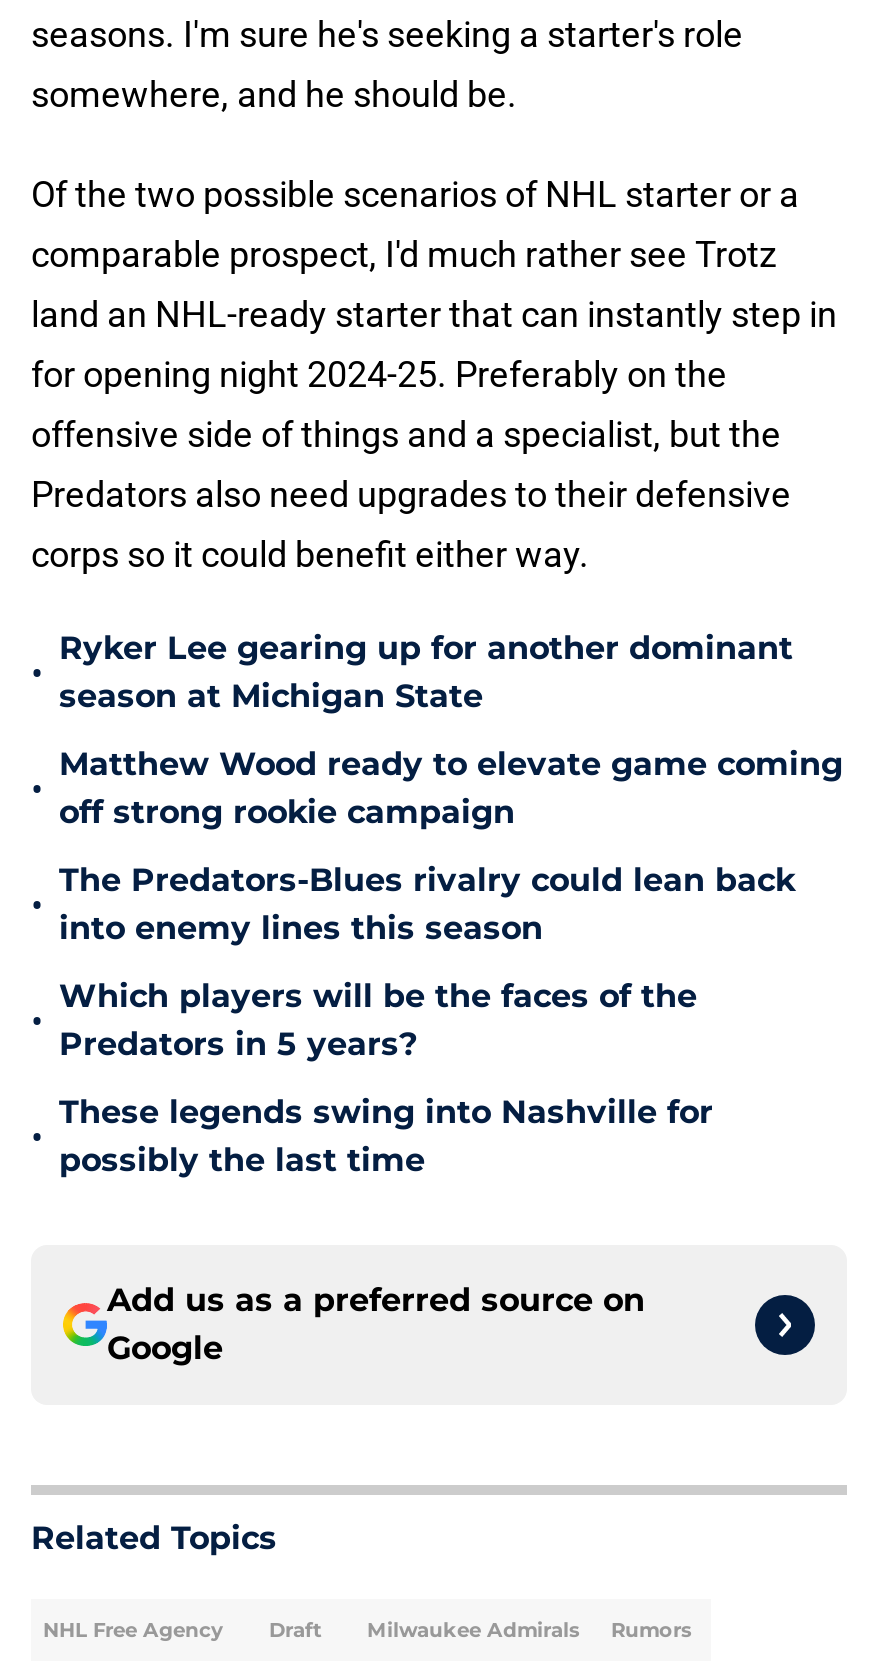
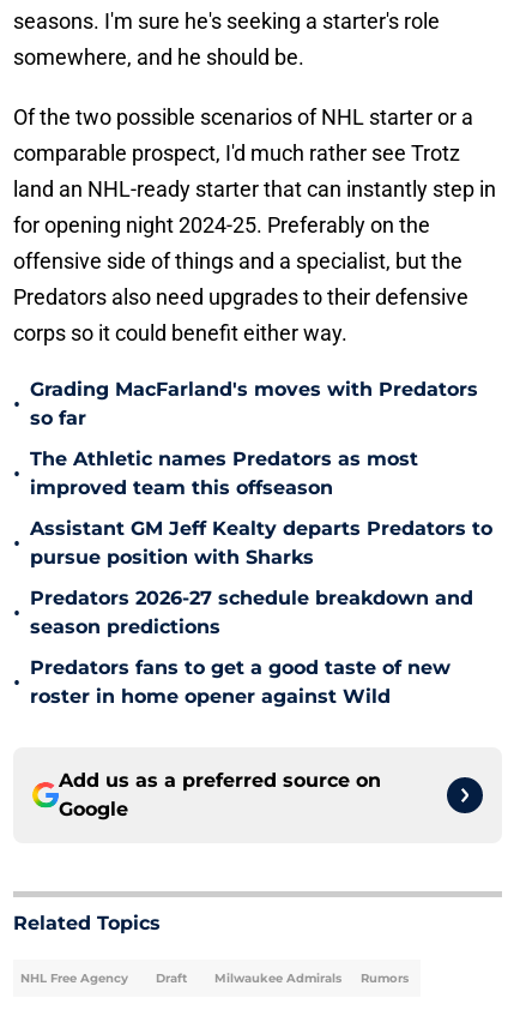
[59,629,793,715] Ryker Lee gearing up for another dominant | season at Michigan State -> [30,378,478,429] Grading MacFarland's moves with Predators | so far
[59,745,843,831] Matthew Wood ready to elevate game coming | off strong rookie campaign -> [30,447,418,499] The Athletic names Predators as most | improved team this offseason
[59,861,795,947] The Predators-Blues rivalry could lean back | into enemy lines this season -> [30,517,492,569] Assistant GM Jeff Kealty departs Predators to | pursue position with Sharks
[59,977,697,1063] Which players will be the faces of the | Predators in 5 years? -> [30,587,473,638] Predators 2026-27 schedule breakdown and | season predictions
[59,1093,713,1179] These legends swing into Nashville for | possibly the last time -> [30,656,451,708] Predators fans to get a good taste of new | roster in home opener against Wild

